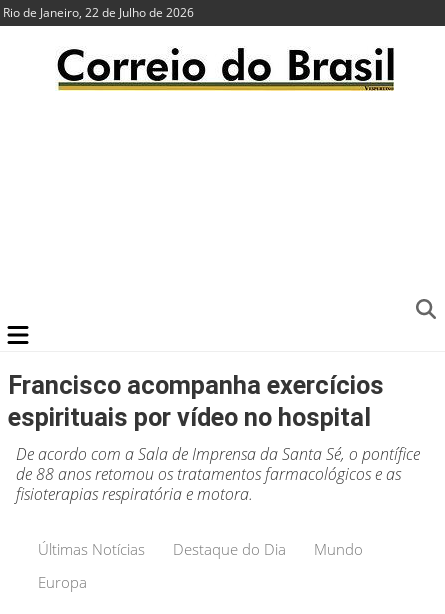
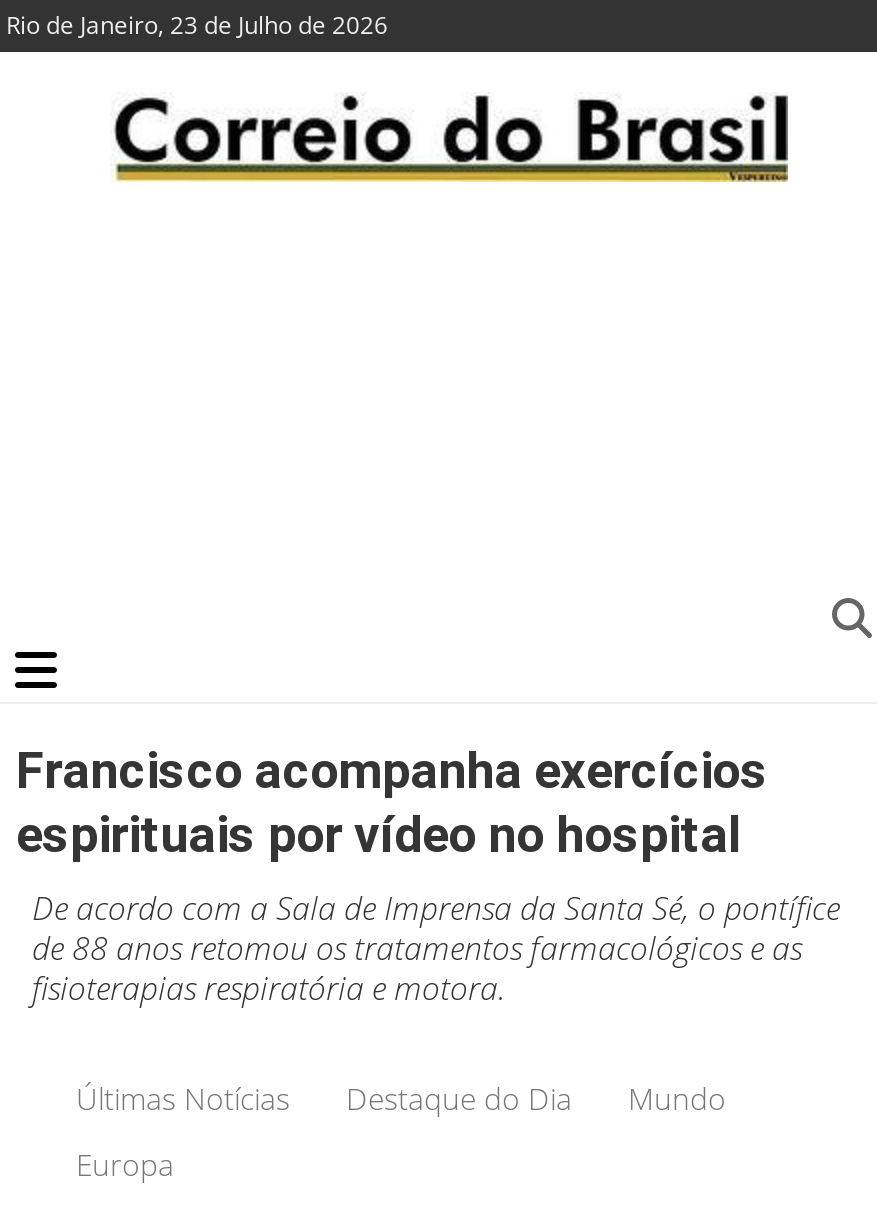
[3,4,194,21] Rio de Janeiro, 22 de Julho de 2026 -> [6,8,388,42] Rio de Janeiro, 23 de Julho de 2026

